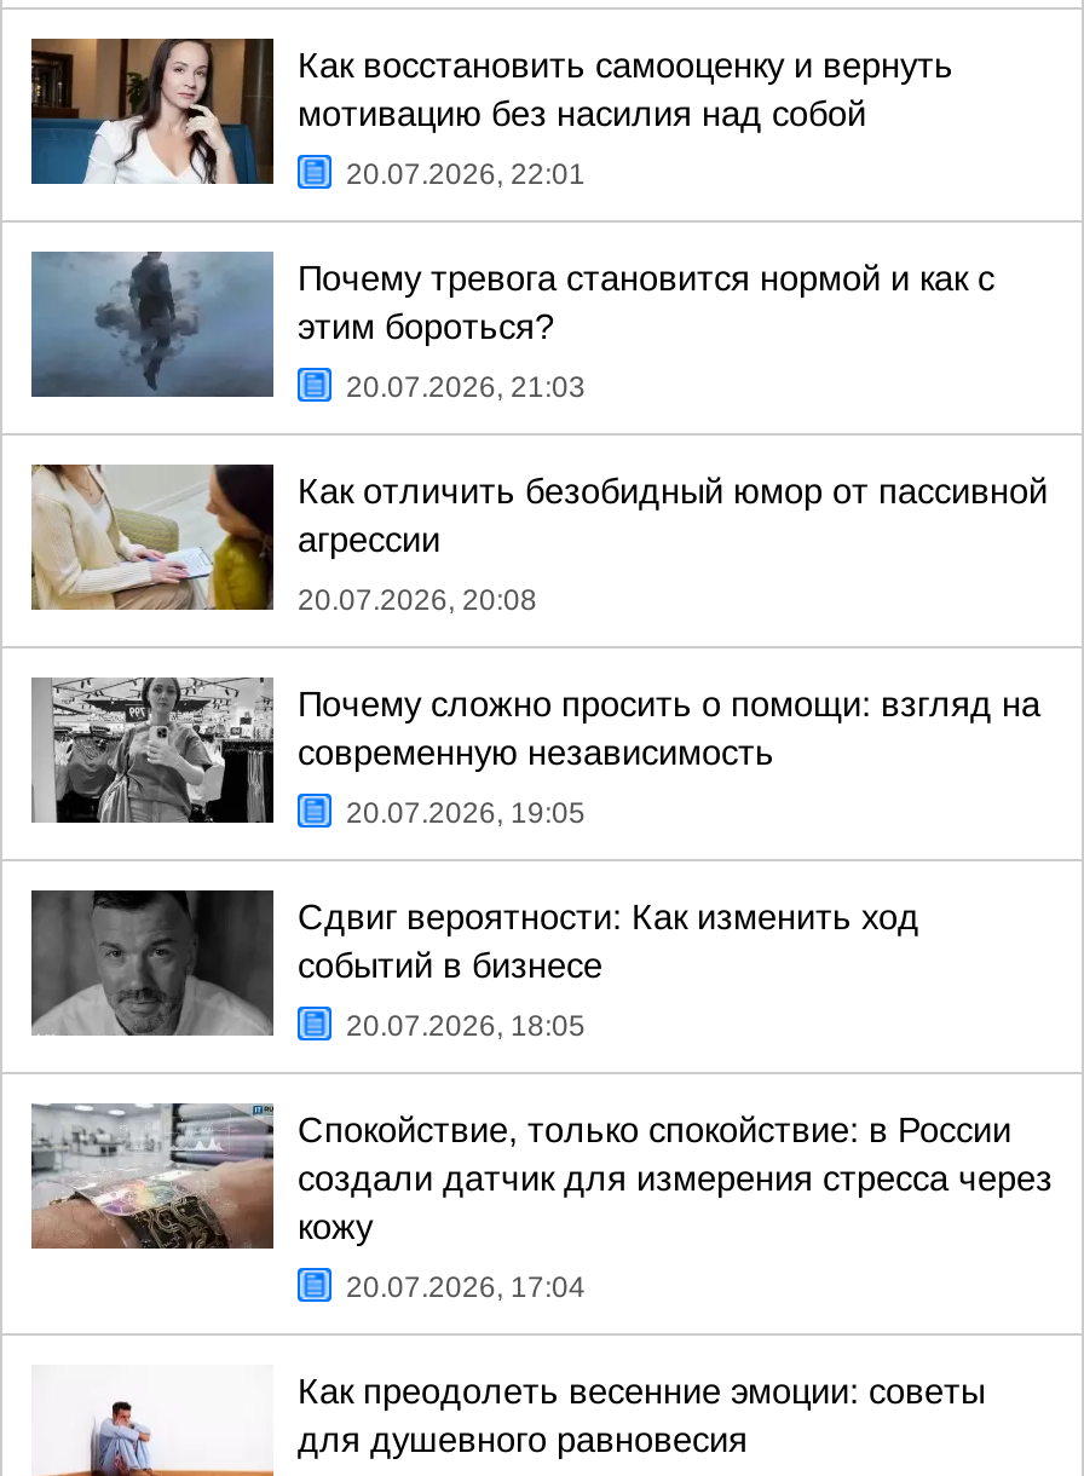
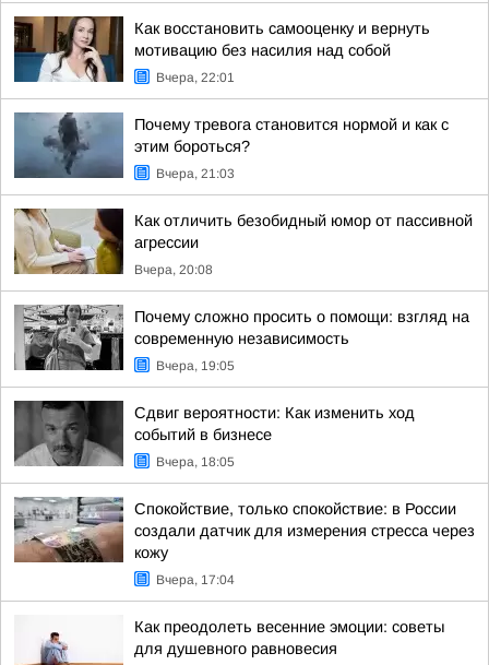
[346,157,586,191] 20.07.2026, 22:01 -> [156,70,235,85] Вчера, 22:01
[346,370,586,404] 20.07.2026, 21:03 -> [156,166,235,181] Вчера, 21:03
[298,583,537,617] 20.07.2026, 20:08 -> [134,262,213,277] Вчера, 20:08
[346,796,586,830] 20.07.2026, 19:05 -> [156,358,235,373] Вчера, 19:05
[346,1009,586,1043] 20.07.2026, 18:05 -> [156,454,235,470] Вчера, 18:05
[346,1270,586,1304] 20.07.2026, 17:04 -> [156,572,235,587] Вчера, 17:04

